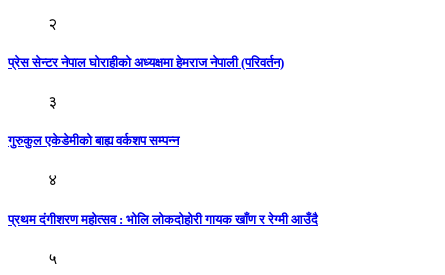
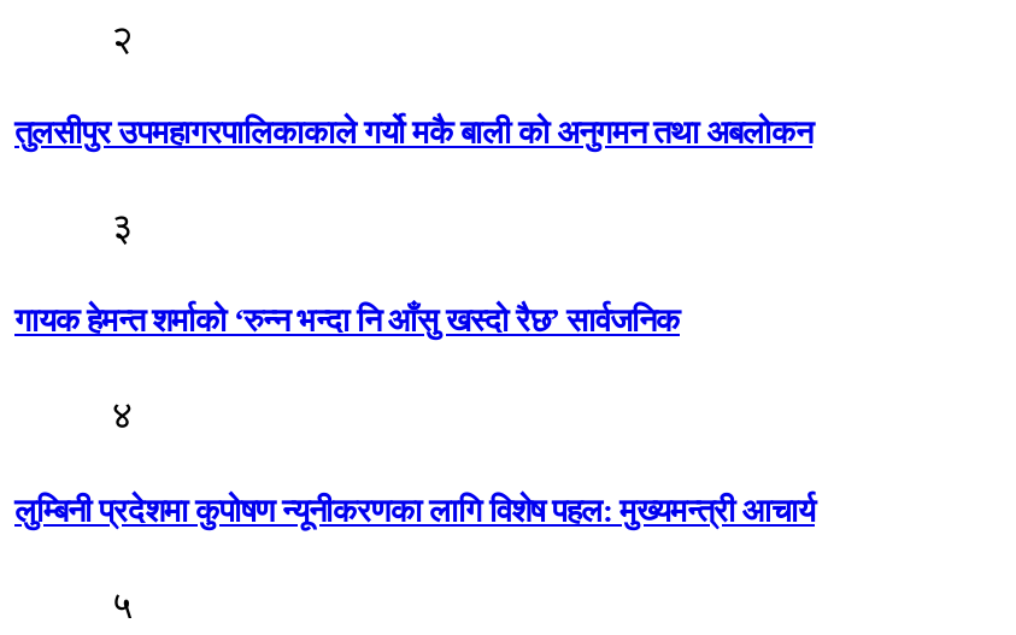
[8,55,284,70] प्रेस सेन्टर नेपाल घोराहीकाे अध्यक्षमा हेमराज नेपाली (परिवर्तन) -> [14,114,812,150] तुलसीपुर उपमहागरपालिकाकाले गर्यो मकै बाली को अनुगमन तथा अबलोकन
[8,133,179,148] गुरुकुल एकेडेमीको बाह्य वर्कशप सम्पन्न -> [14,303,680,339] गायक हेमन्त शर्माको ‘रुन्न भन्दा नि आँसु खस्दो रैछ’ सार्वजनिक
[8,212,318,227] प्रथम दंगीशरण महोत्सव : भोलि लोकदोहोरी गायक खाँण र रेग्मी आउँदै -> [14,492,815,528] लुम्बिनी प्रदेशमा कुपोषण न्यूनीकरणका लागि विशेष पहल: मुख्यमन्त्री आचार्य

